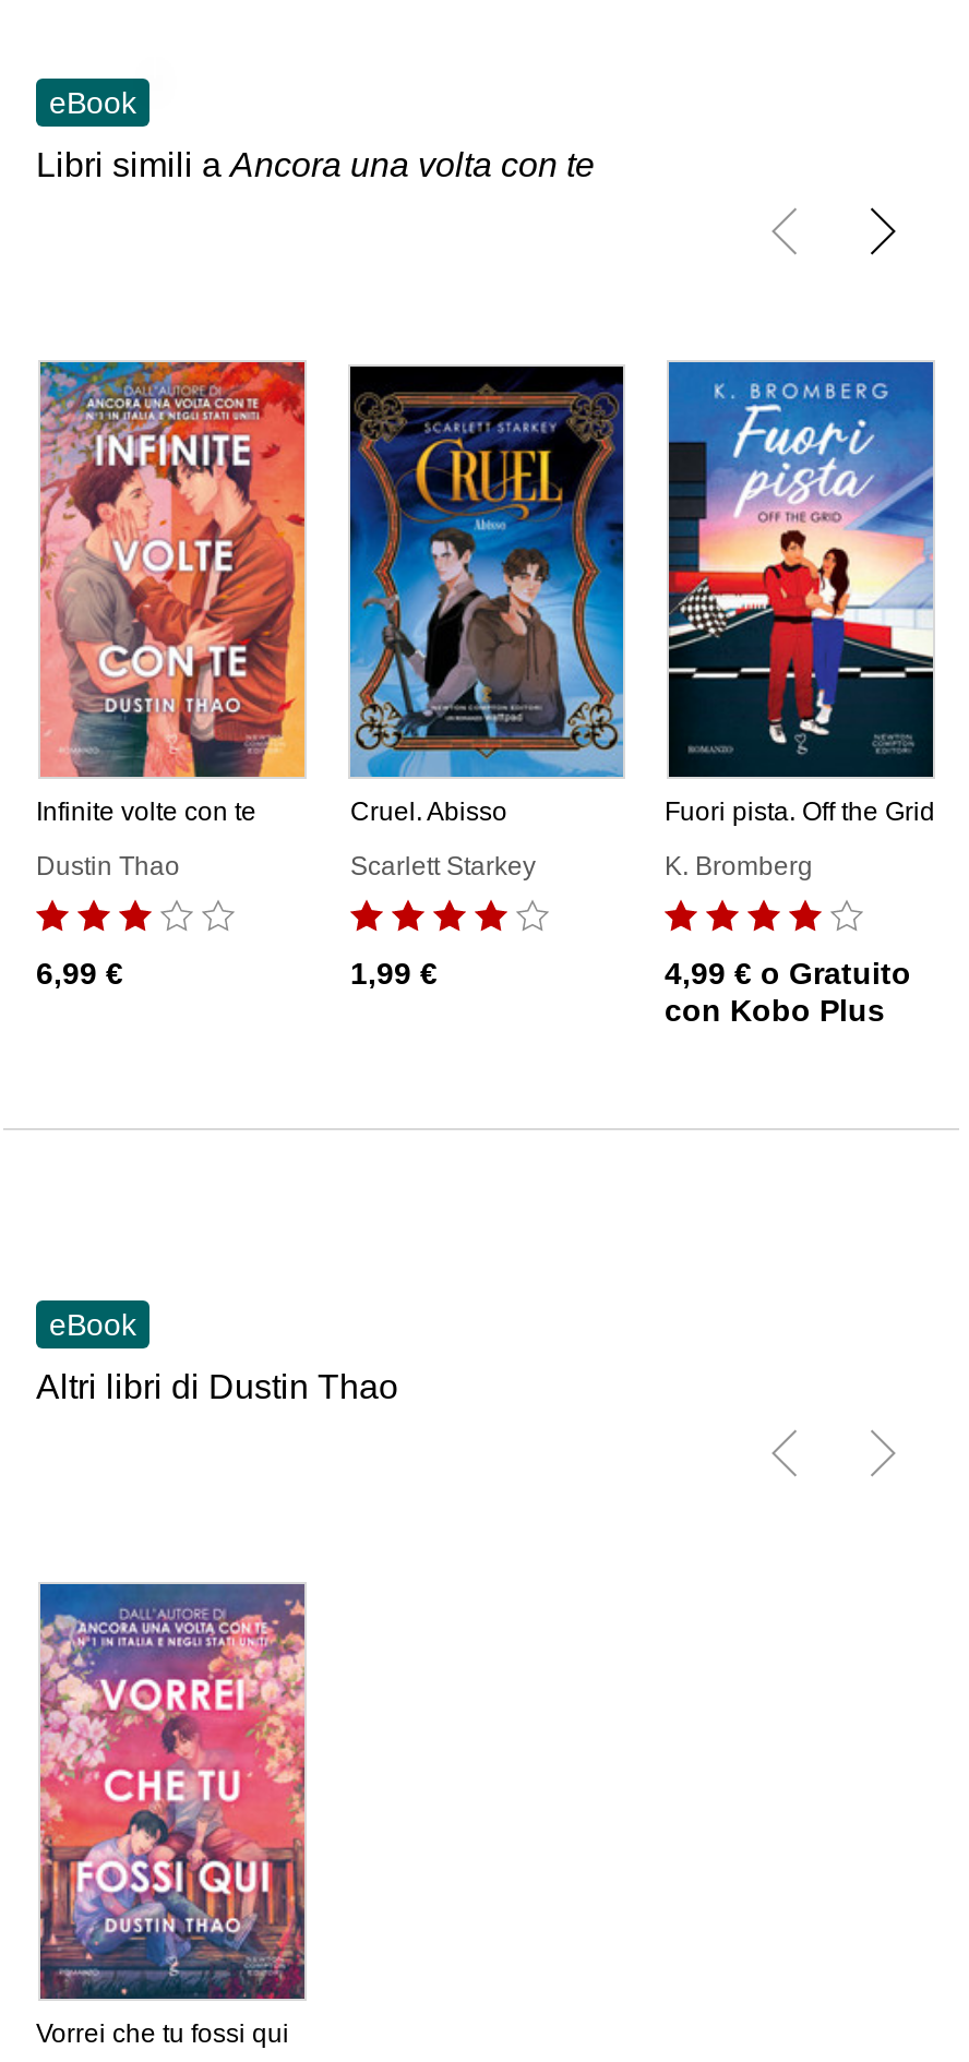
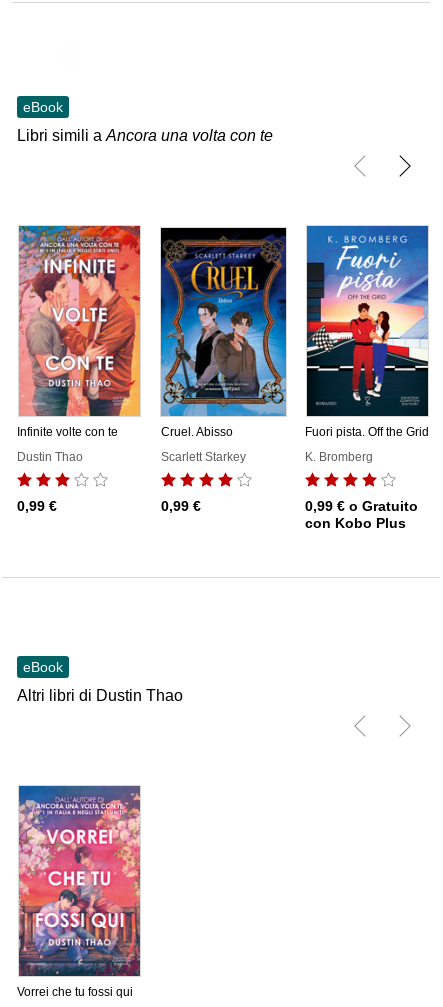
[36,956,123,991] 6,99 € -> [17,498,57,514] 0,99 €
[350,956,438,991] 1,99 € -> [161,498,201,514] 0,99 €
[665,956,911,991] 4,99 €o Gratuito -> [305,498,418,514] 0,99 €o Gratuito

